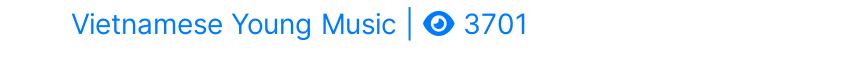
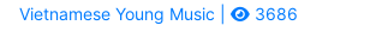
[455,5,529,39] 3701 -> [250,3,298,23] 3686

